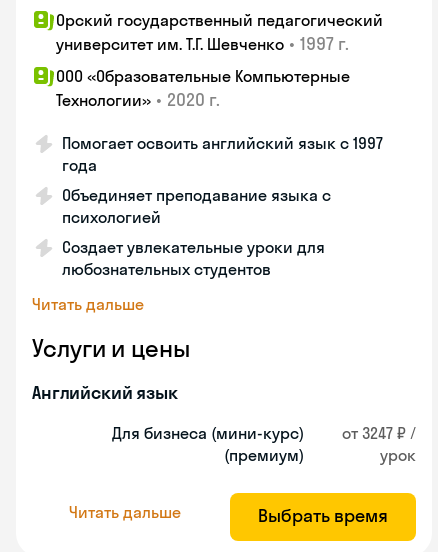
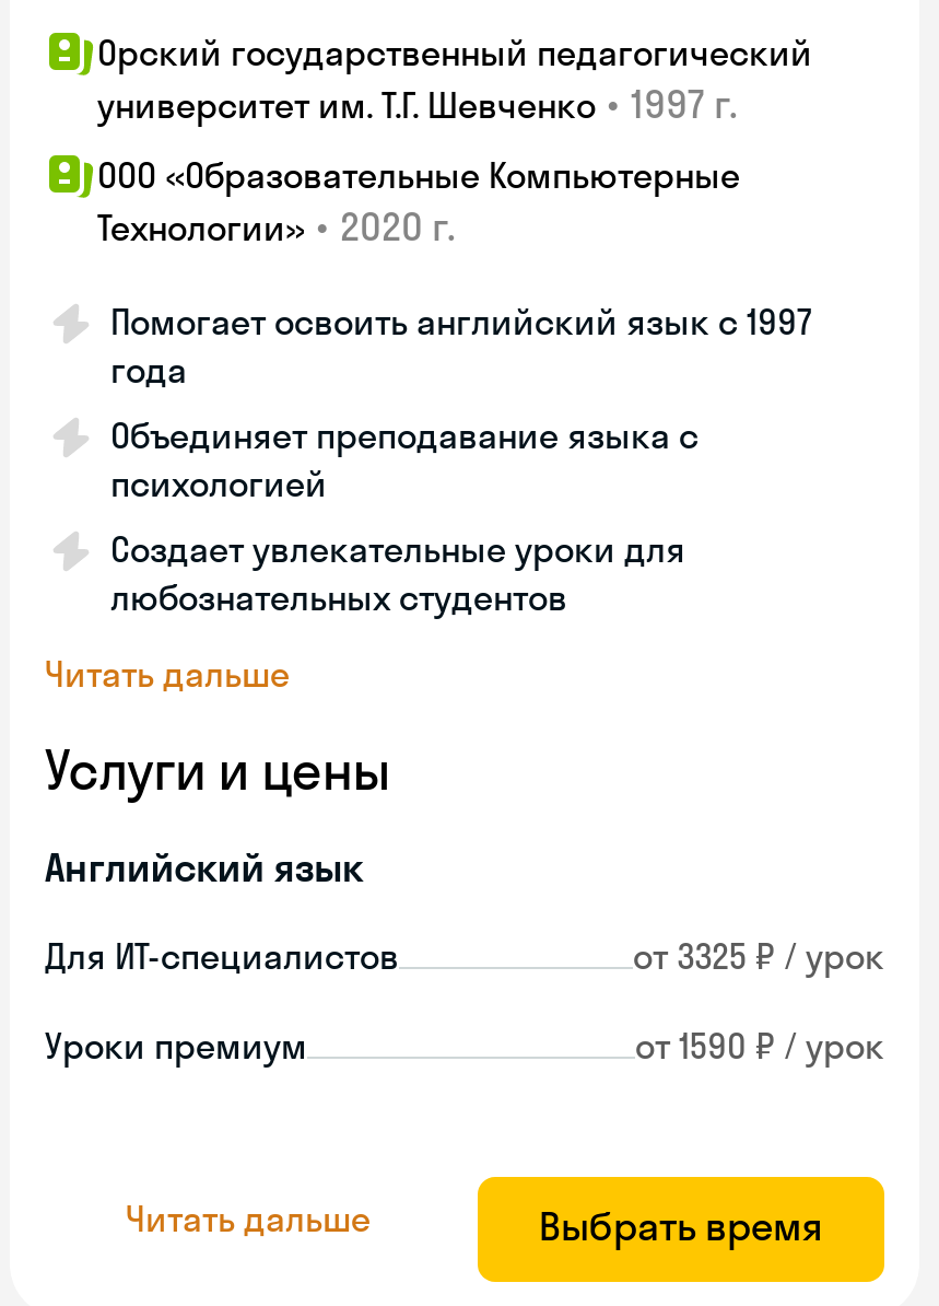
[112,423,304,465] Для бизнеса (мини-курс) | (премиум) -> [45,934,884,978] Для ИТ-специалистов | от 3325 ₽ / урок
[342,423,416,465] от 3247 ₽ / | урок -> [45,1024,884,1068] Уроки премиум | от 1590 ₽ / урок

